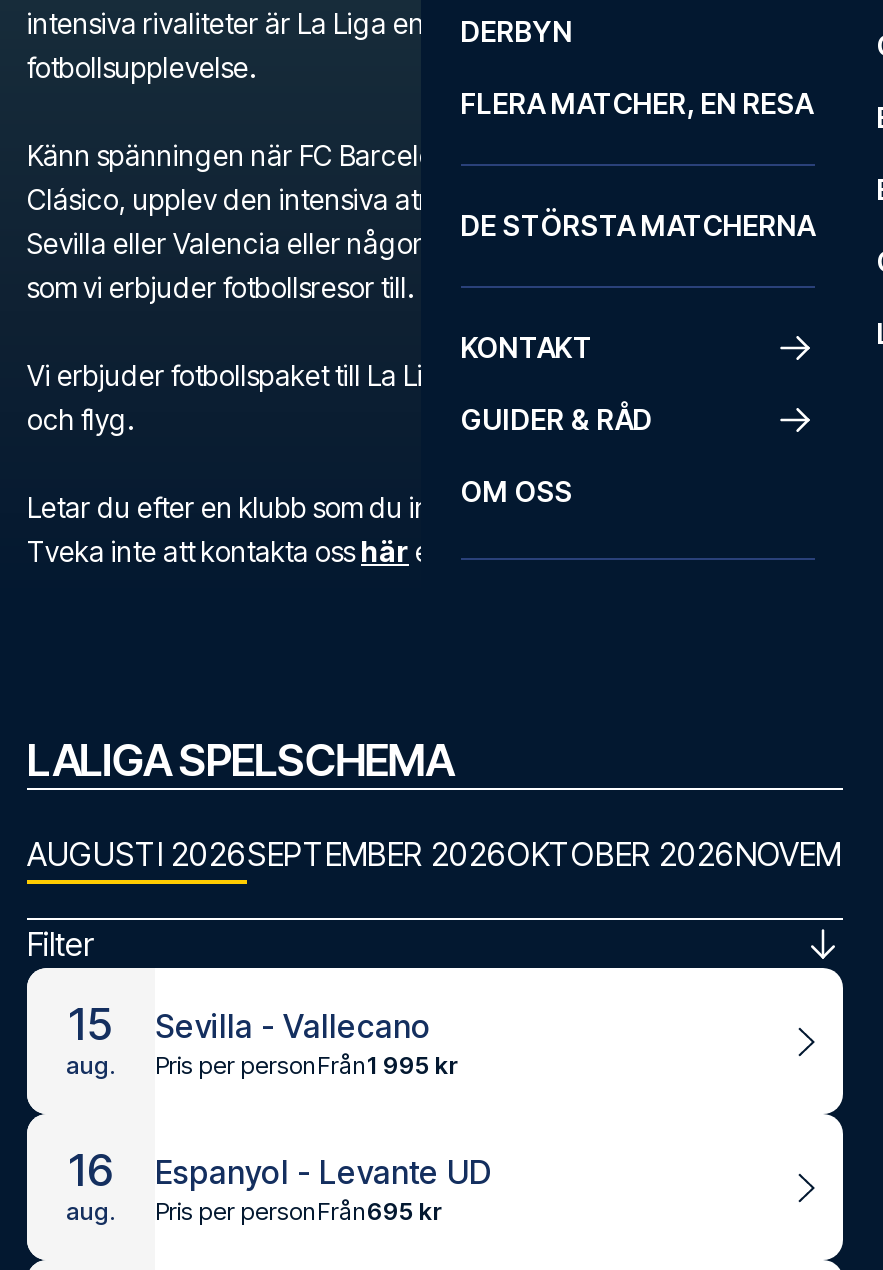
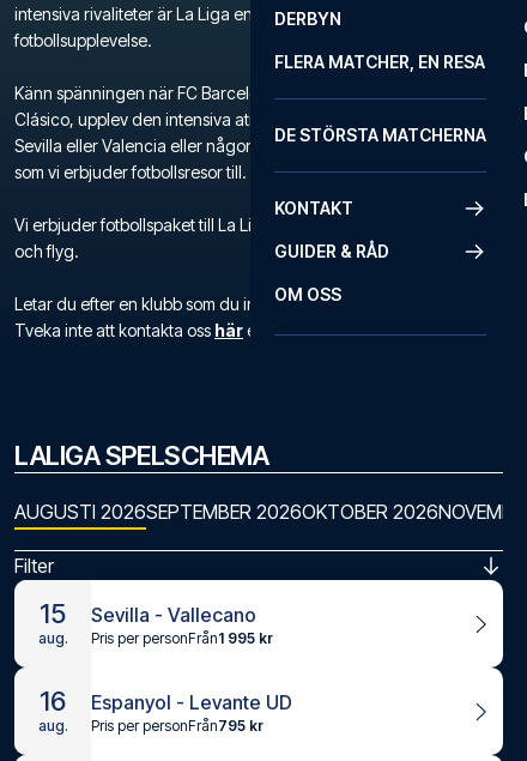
[155,1195,443,1225] Pris per personFrån695 kr -> [91,716,263,734] Pris per personFrån795 kr

